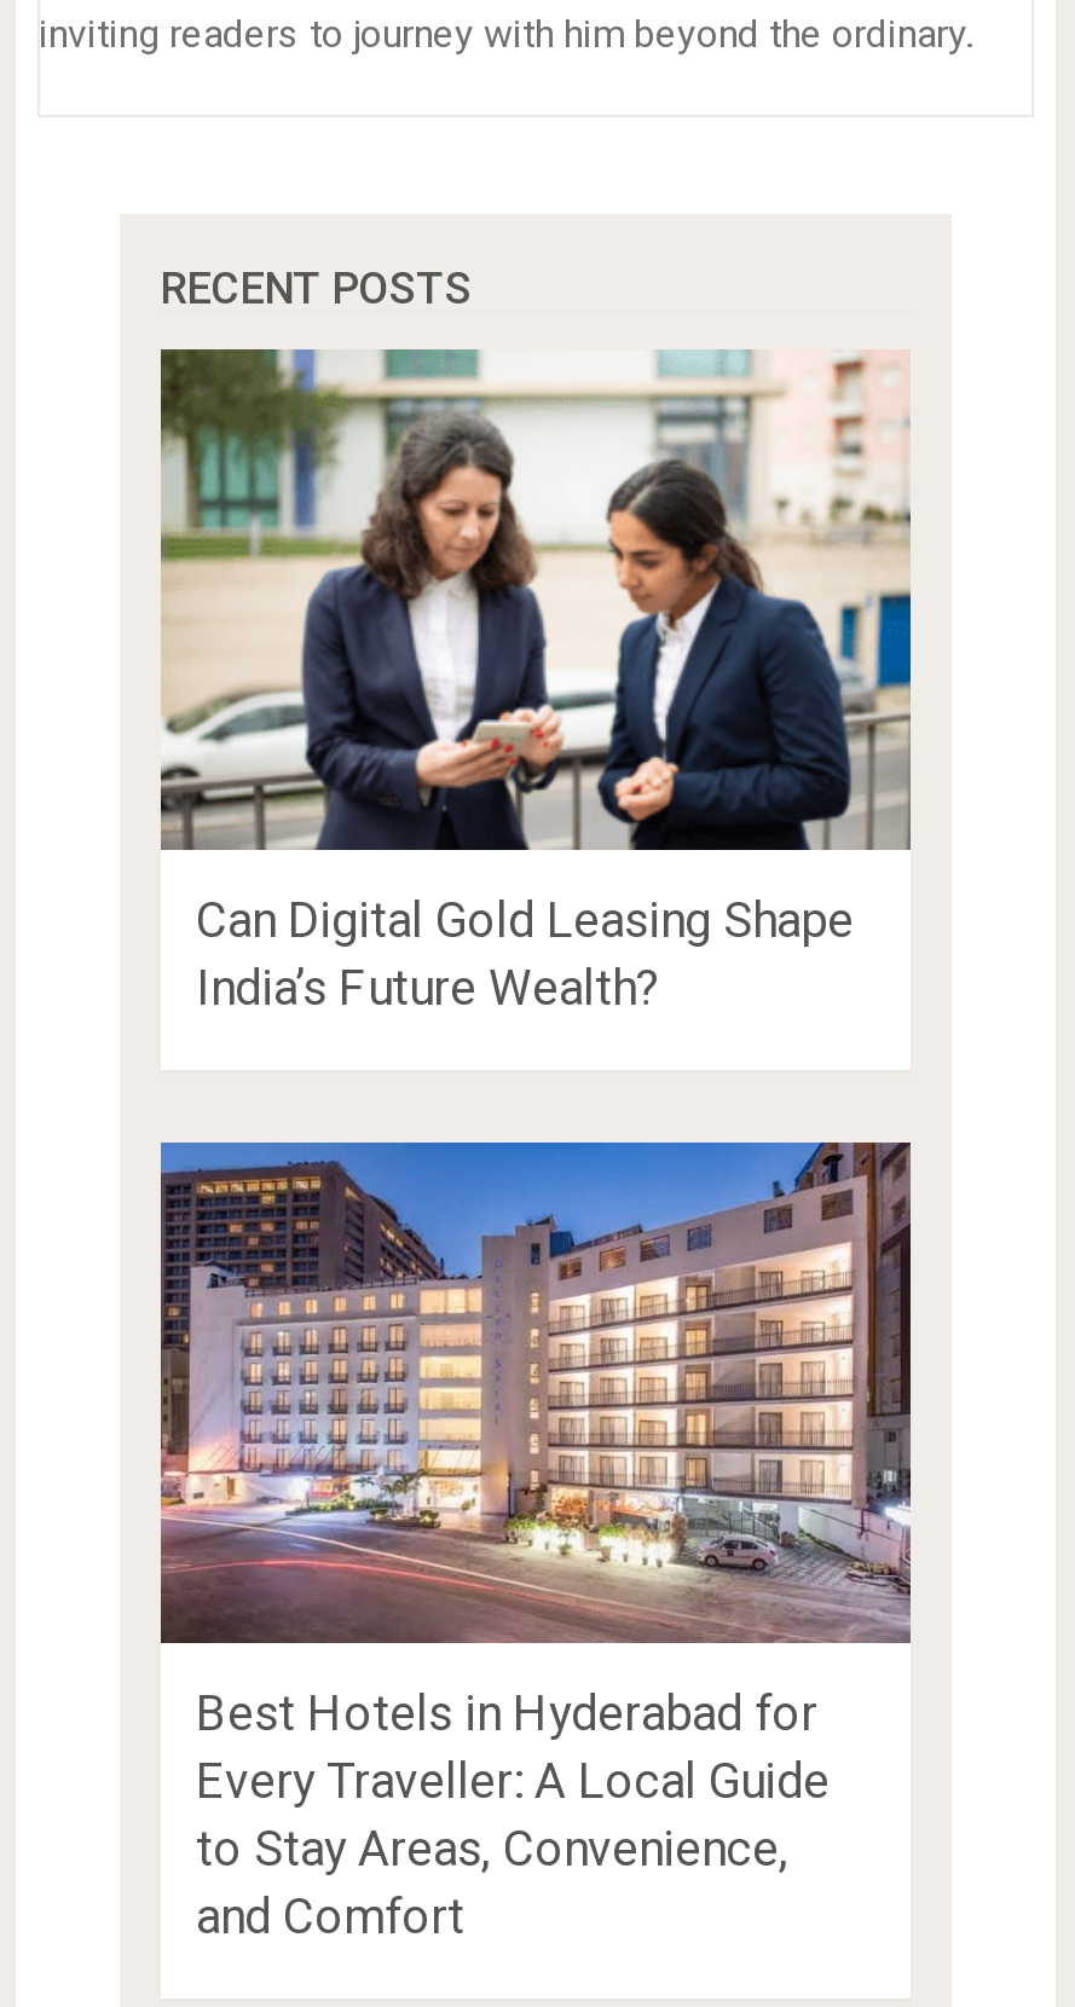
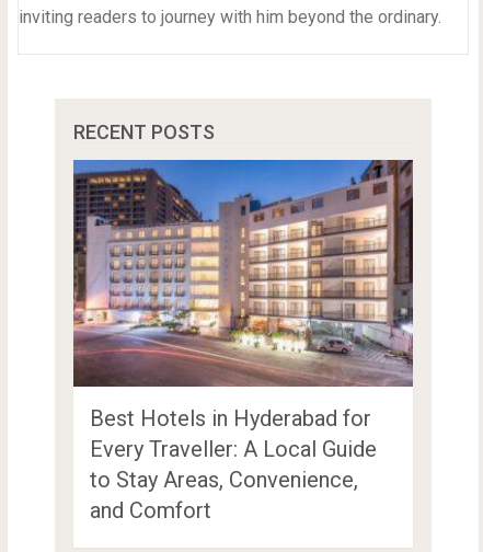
[158,347,913,1017] [image] | Can Digital Gold Leasing Shape | India’s Future Wealth? -> none

